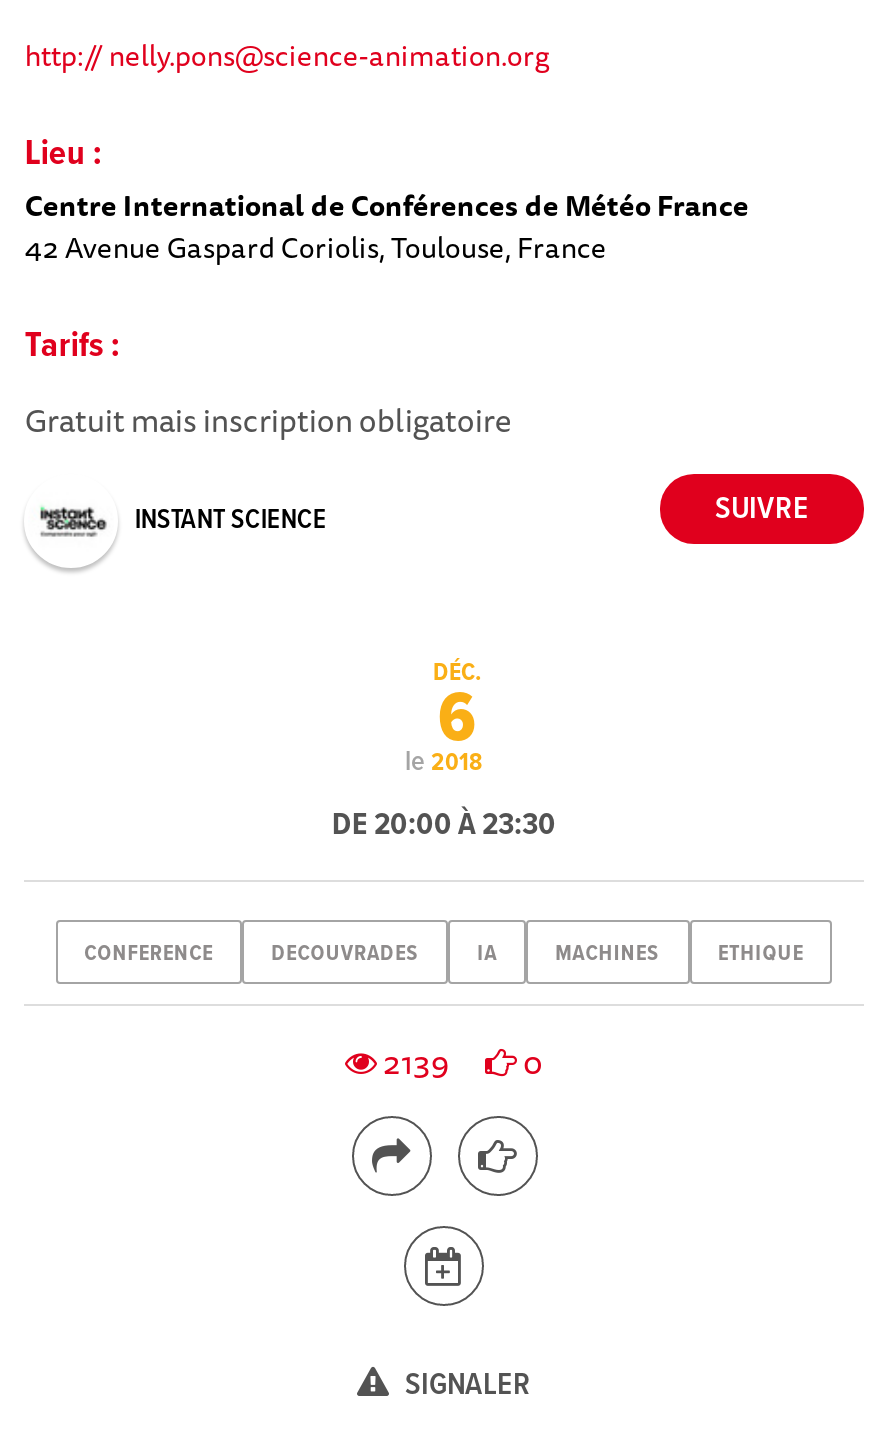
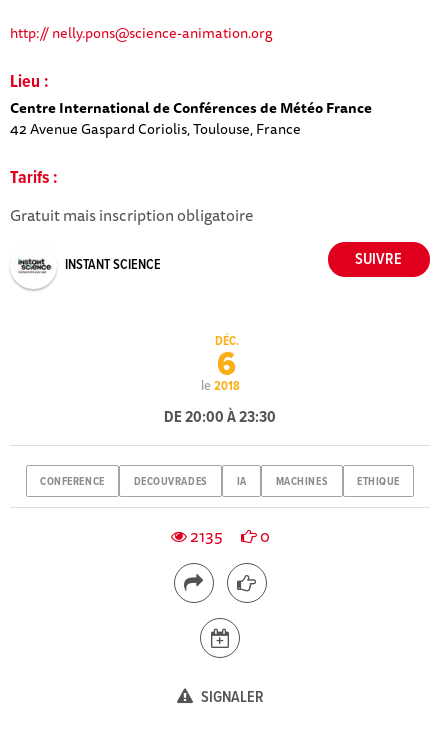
[377,1036,543,1088] 2139 0 -> [186,523,269,549] 2135 0

